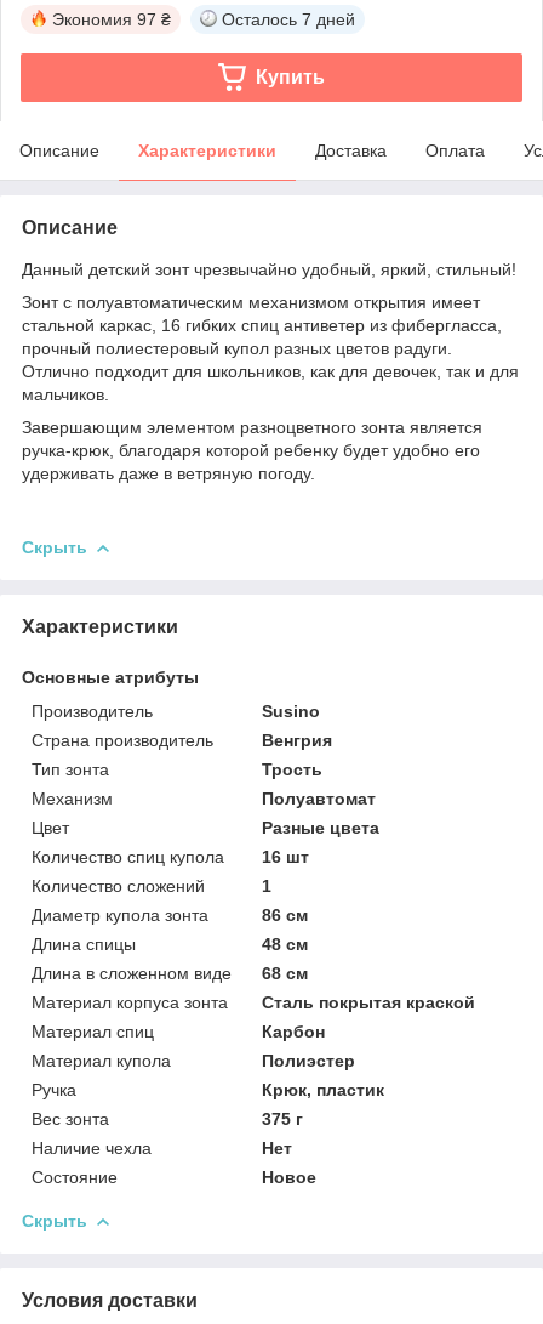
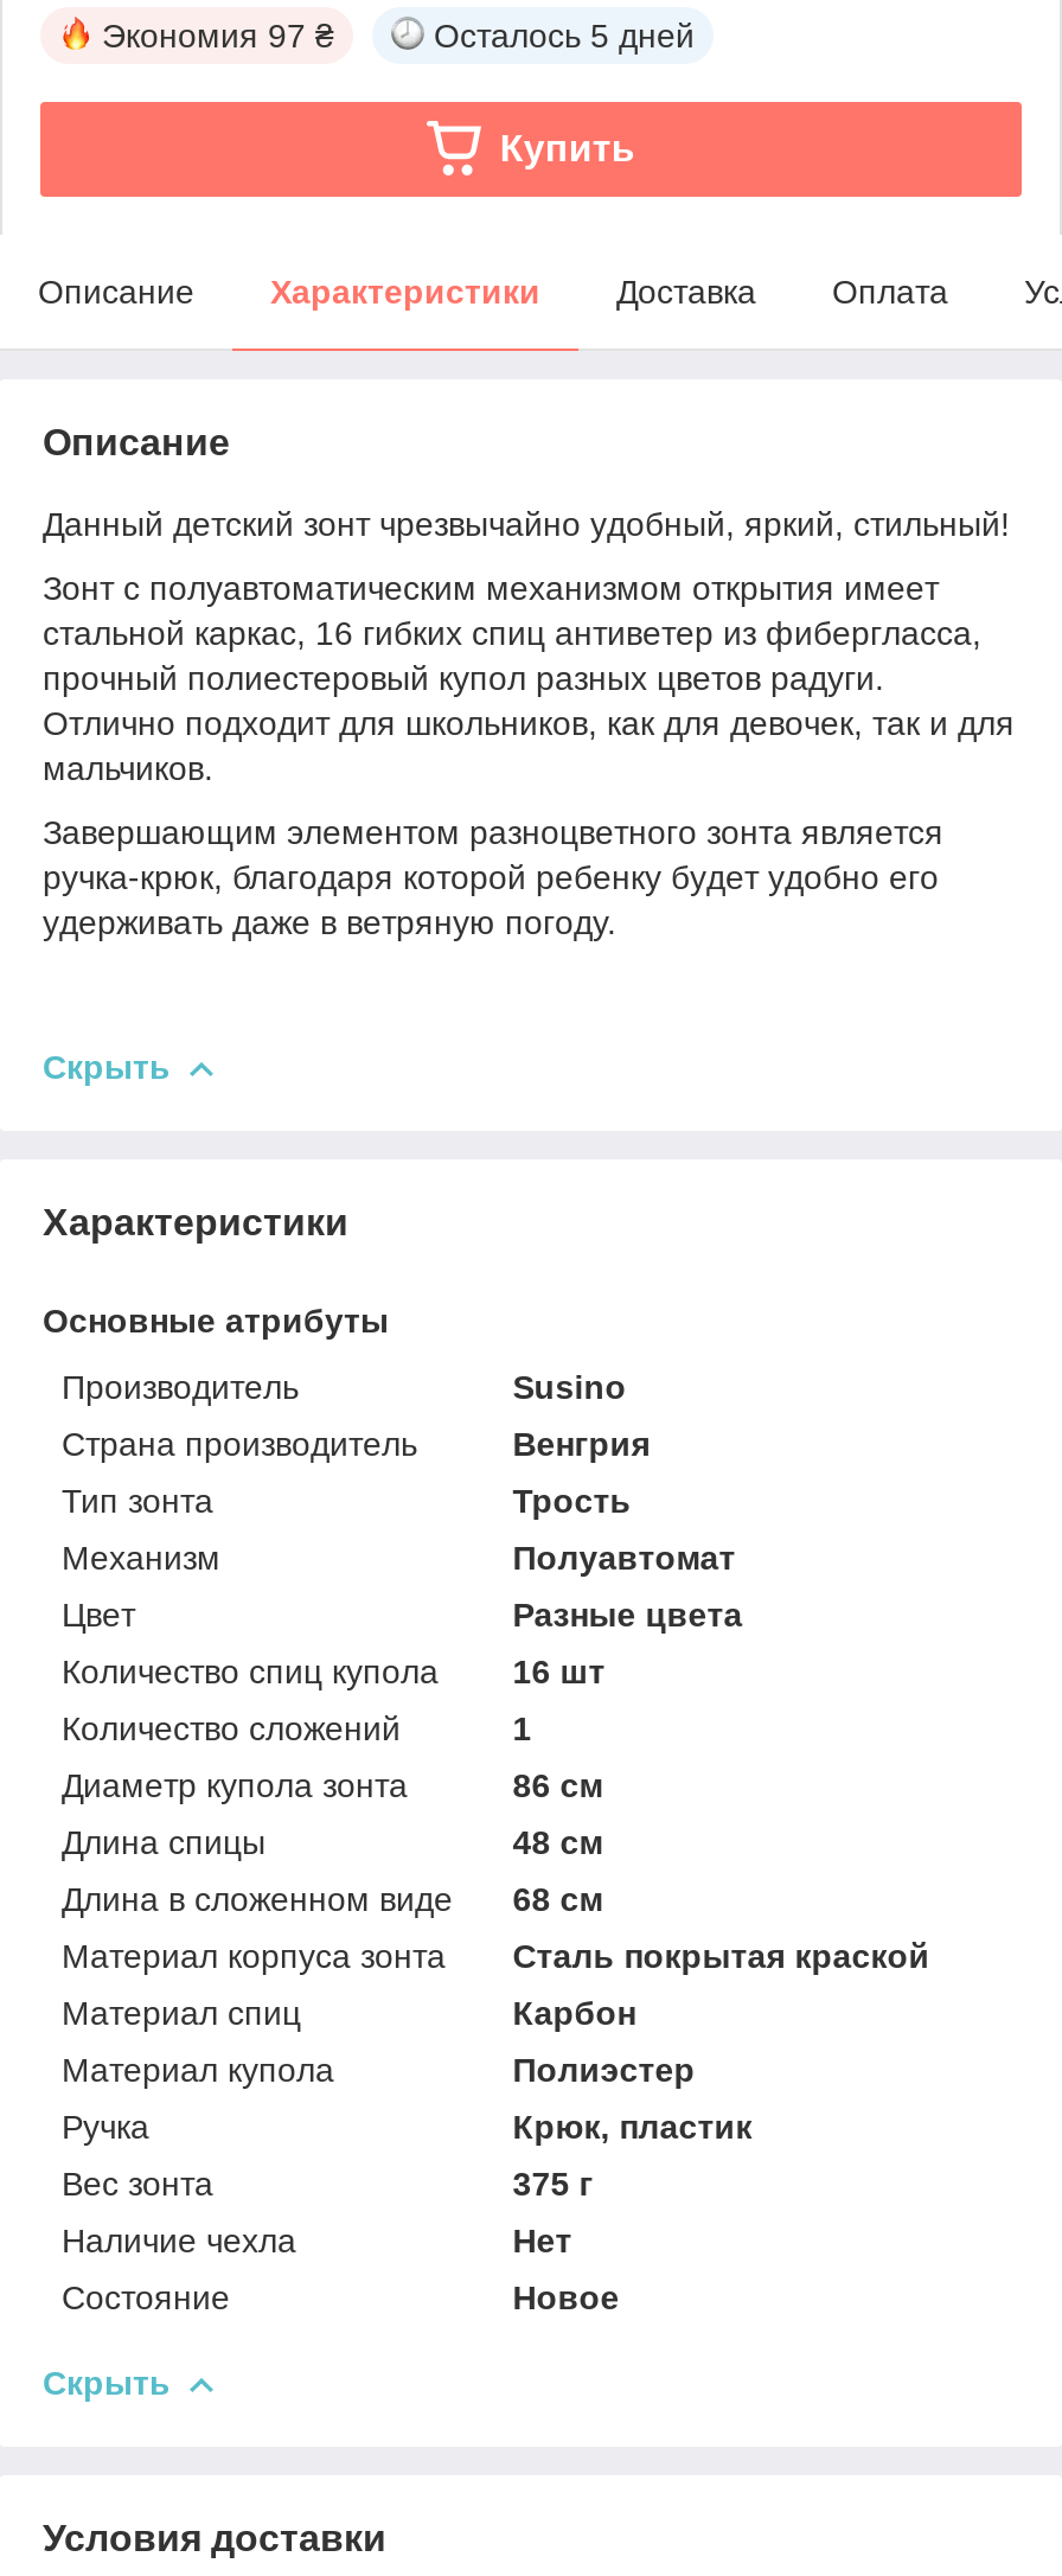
[222,9,355,29] Осталось 7 дней -> [434,16,695,54] Осталось 5 дней

